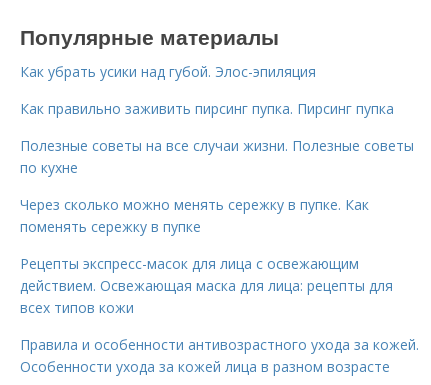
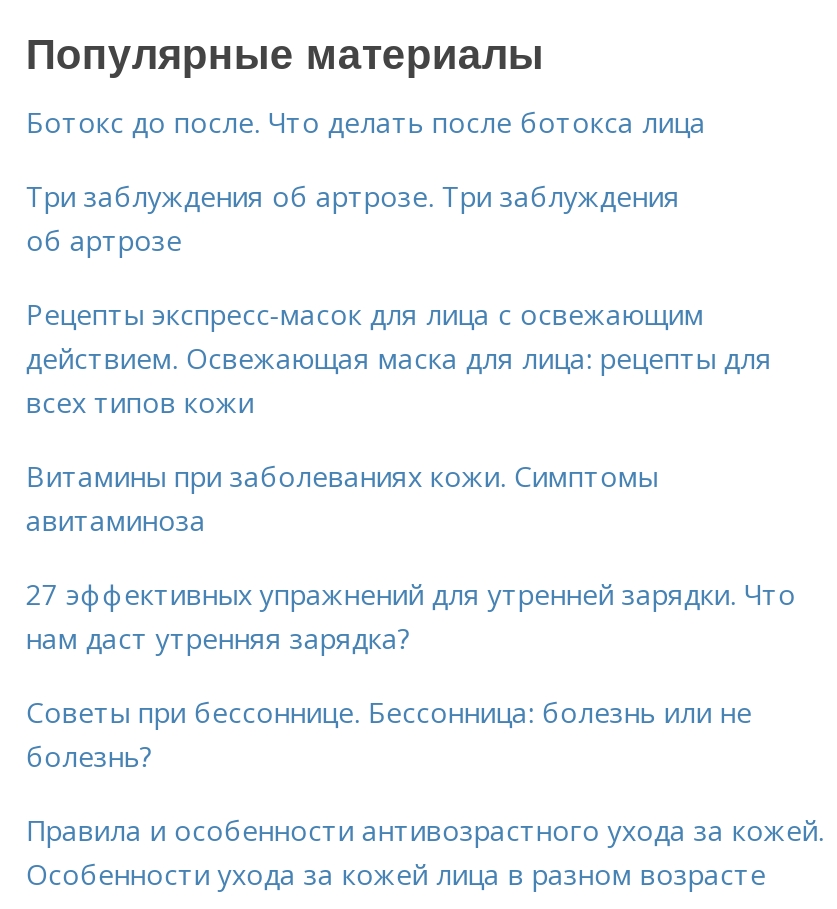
[20,62,414,236] Как убрать усики над губой. Элос-эпиляция | Как правильно заживить пирсинг пупка. Пирсинг пупка | Полезные советы на все случаи жизни. Полезные советы | по кухне | Через сколько можно менять сережку в пупке. Как | поменять сережку в пупке -> [26,103,706,259] Ботокс до после. Что делать после ботокса лица | Три заблуждения об артрозе. Три заблуждения | об артрозе
moved [20,254,393,317] -> [26,295,772,421]: Рецепты экспресс-масок для лица с освежающим | действием. Освежающая маска для лица: рецепты для | всех типов кожи
none -> [26,457,796,775] Витамины при заболеваниях кожи. Симптомы | авитаминоза | 27 эффективных упражнений для утренней зарядки. Что | нам даст утренняя зарядка? | Советы при бессоннице. Бессонница: болезнь или не | болезнь?

